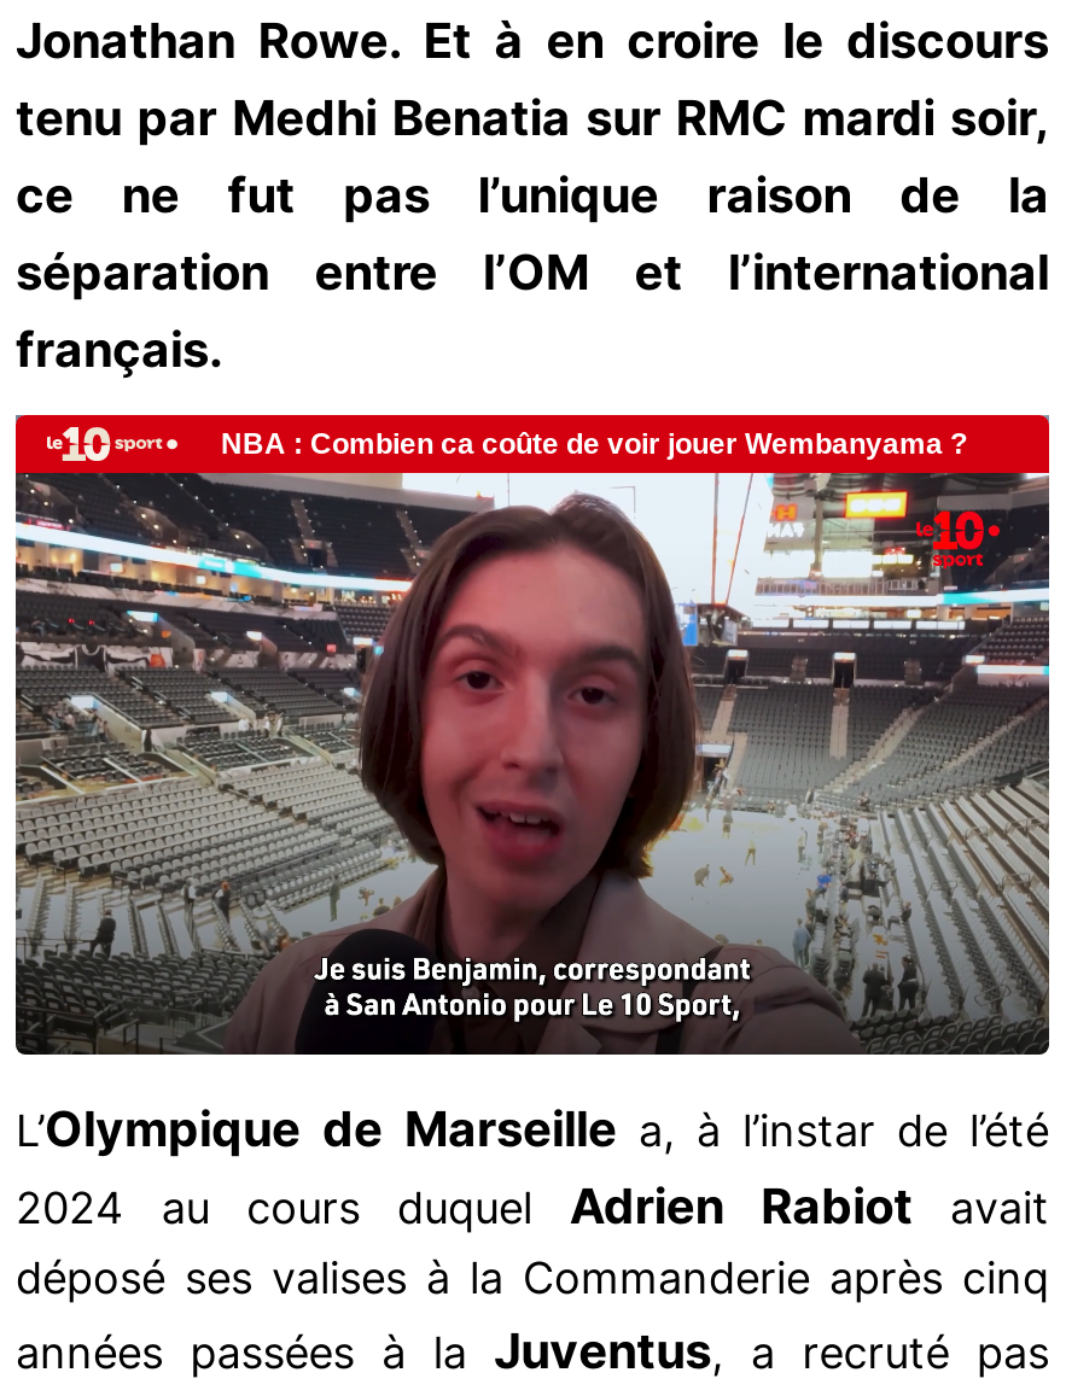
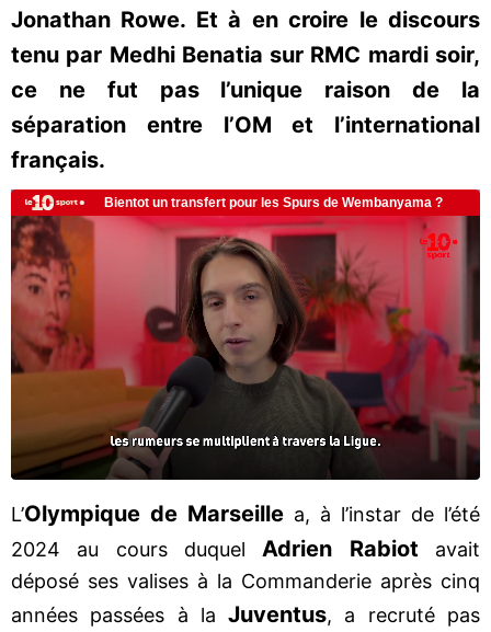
[13,430,1052,1055] [image] -> [10,196,481,479] [image]

